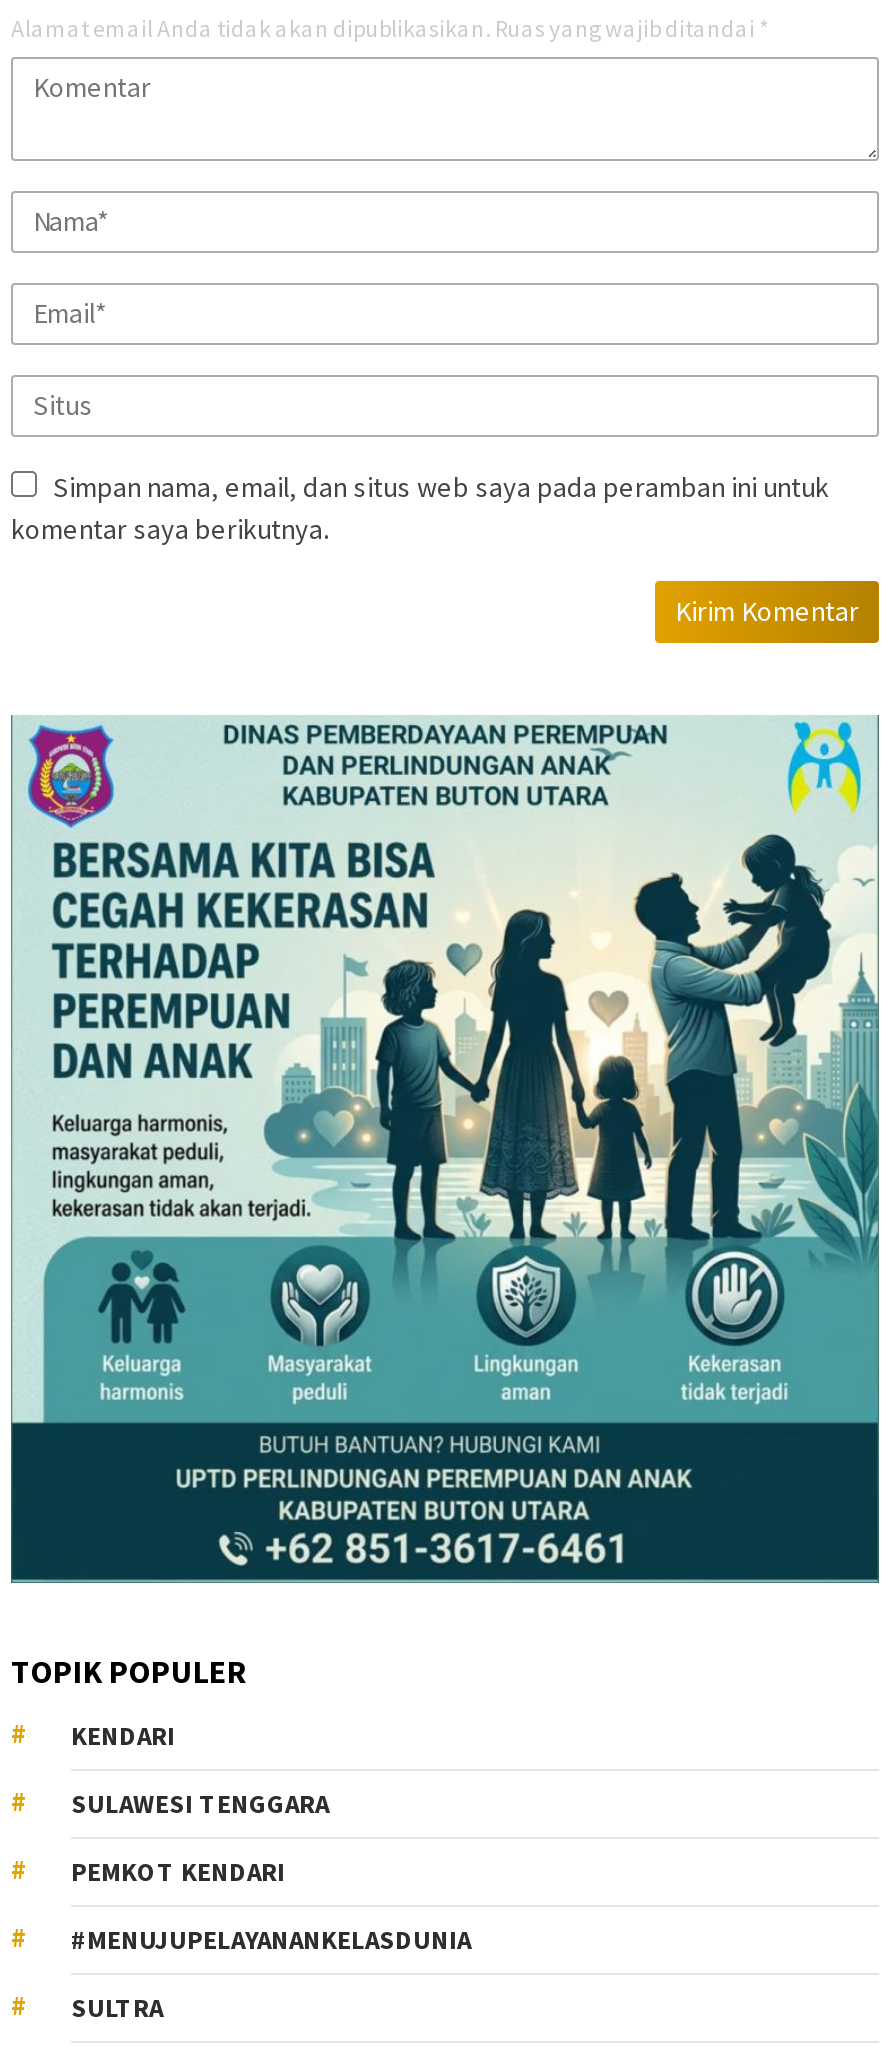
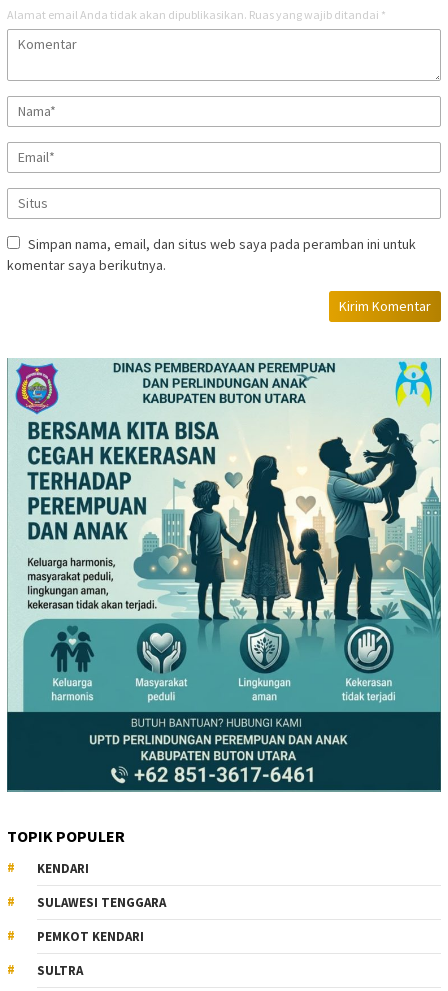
[71,1923,471,1957] #MENUJUPELAYANANKELASDUNIA -> none

